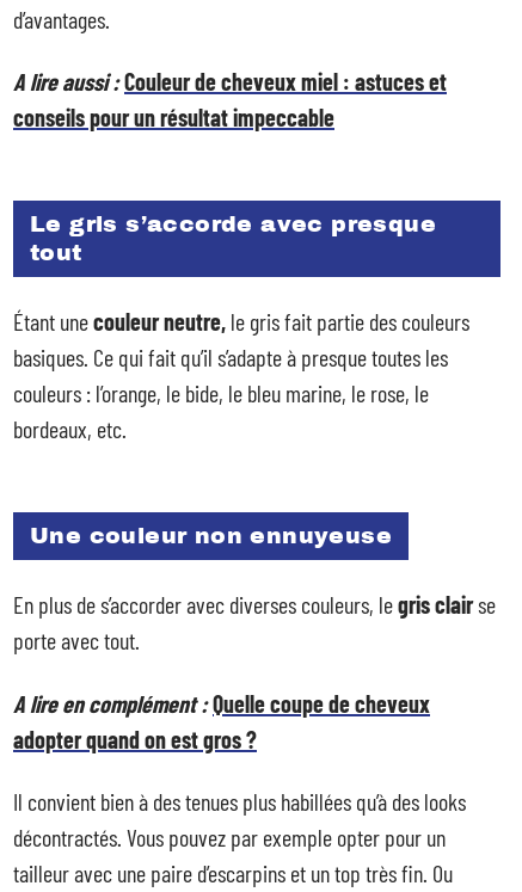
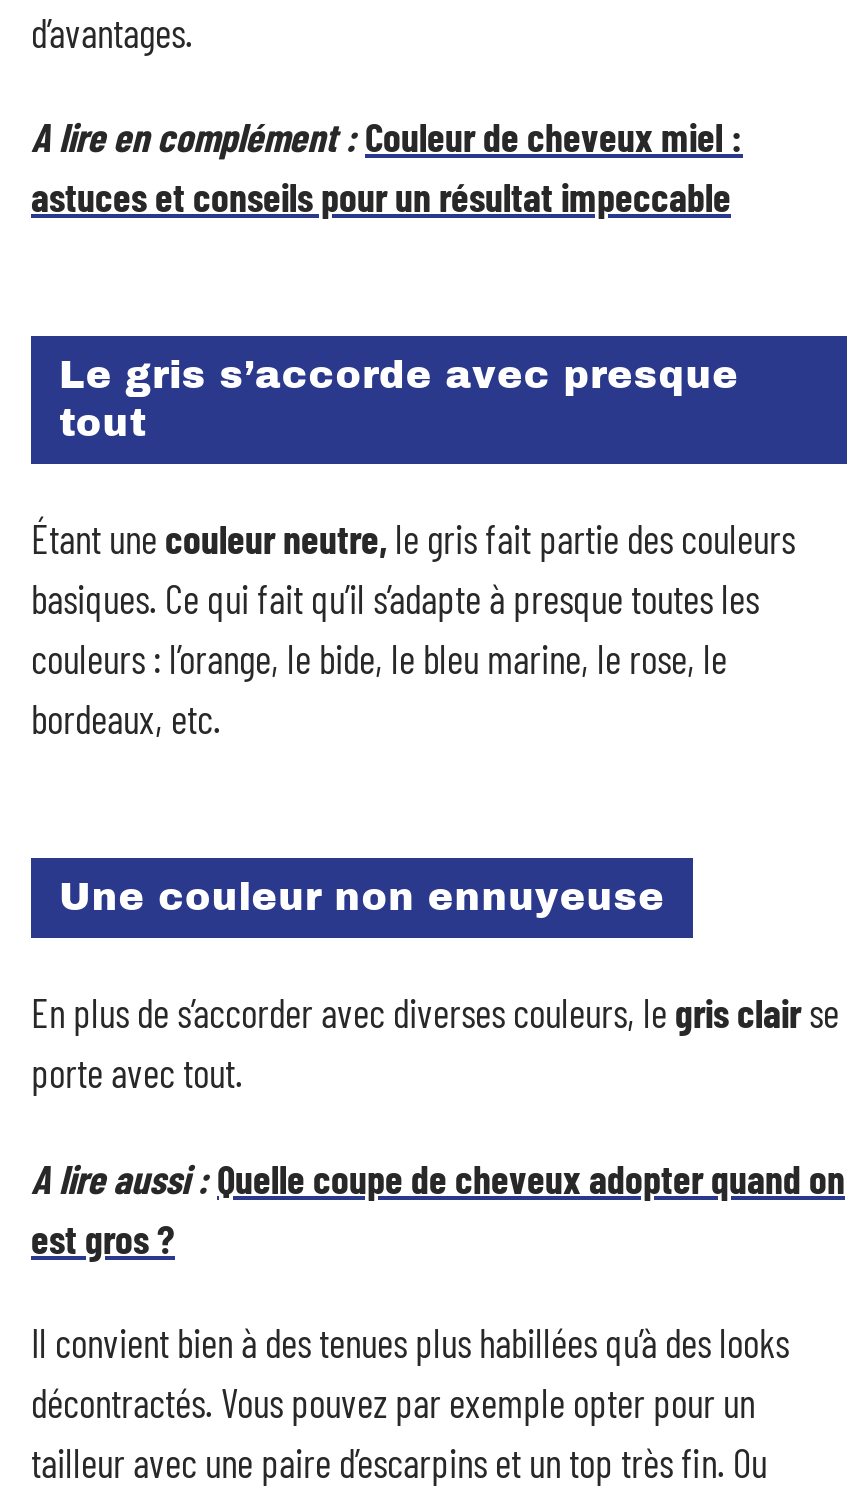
[13,67,447,131] A lire aussi : Couleur de cheveux miel : astuces et | conseils pour un résultat impeccable -> [31,112,743,220] A lire en complément : Couleur de cheveux miel : | astuces et conseils pour un résultat impeccable
[13,688,430,753] A lire en complément : Quelle coupe de cheveux | adopter quand on est gros ? -> [31,1153,845,1261] A lire aussi : Quelle coupe de cheveux adopter quand on | est gros ?

